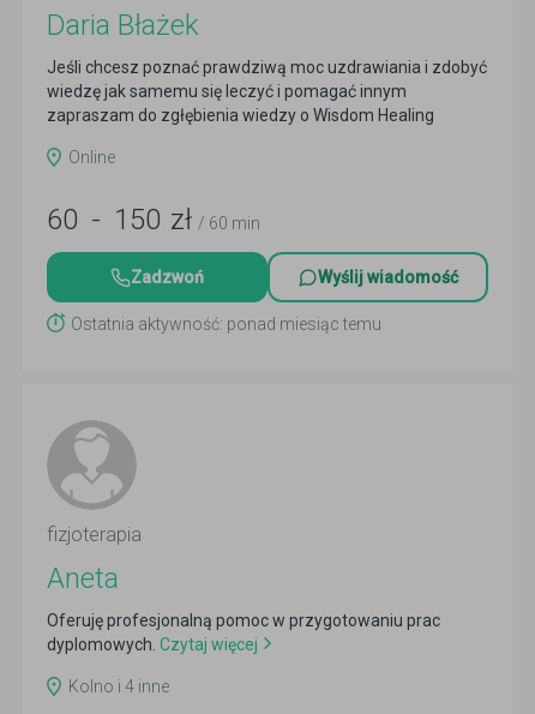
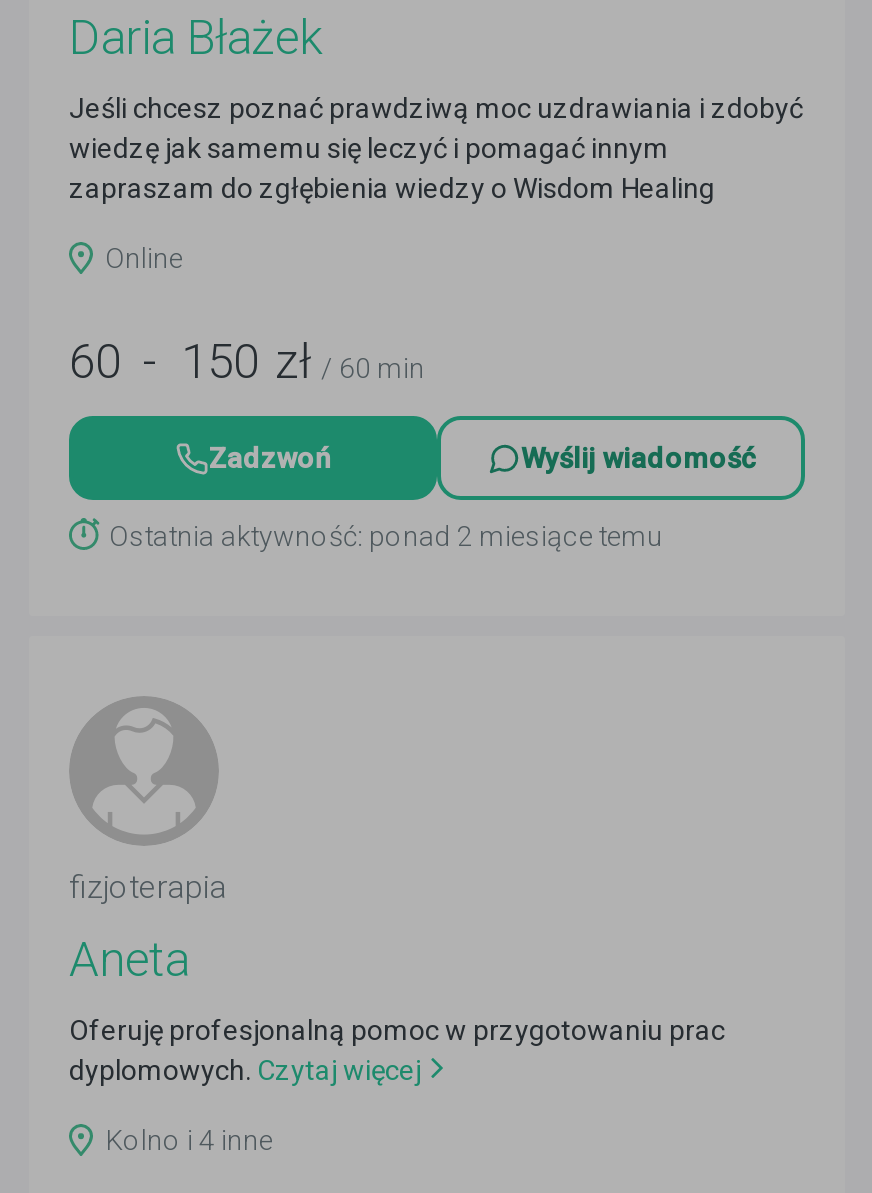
[71,315,381,334] Ostatnia aktywność: ponad miesiąc temu -> [109,521,663,553] Ostatnia aktywność: ponad 2 miesiące temu

